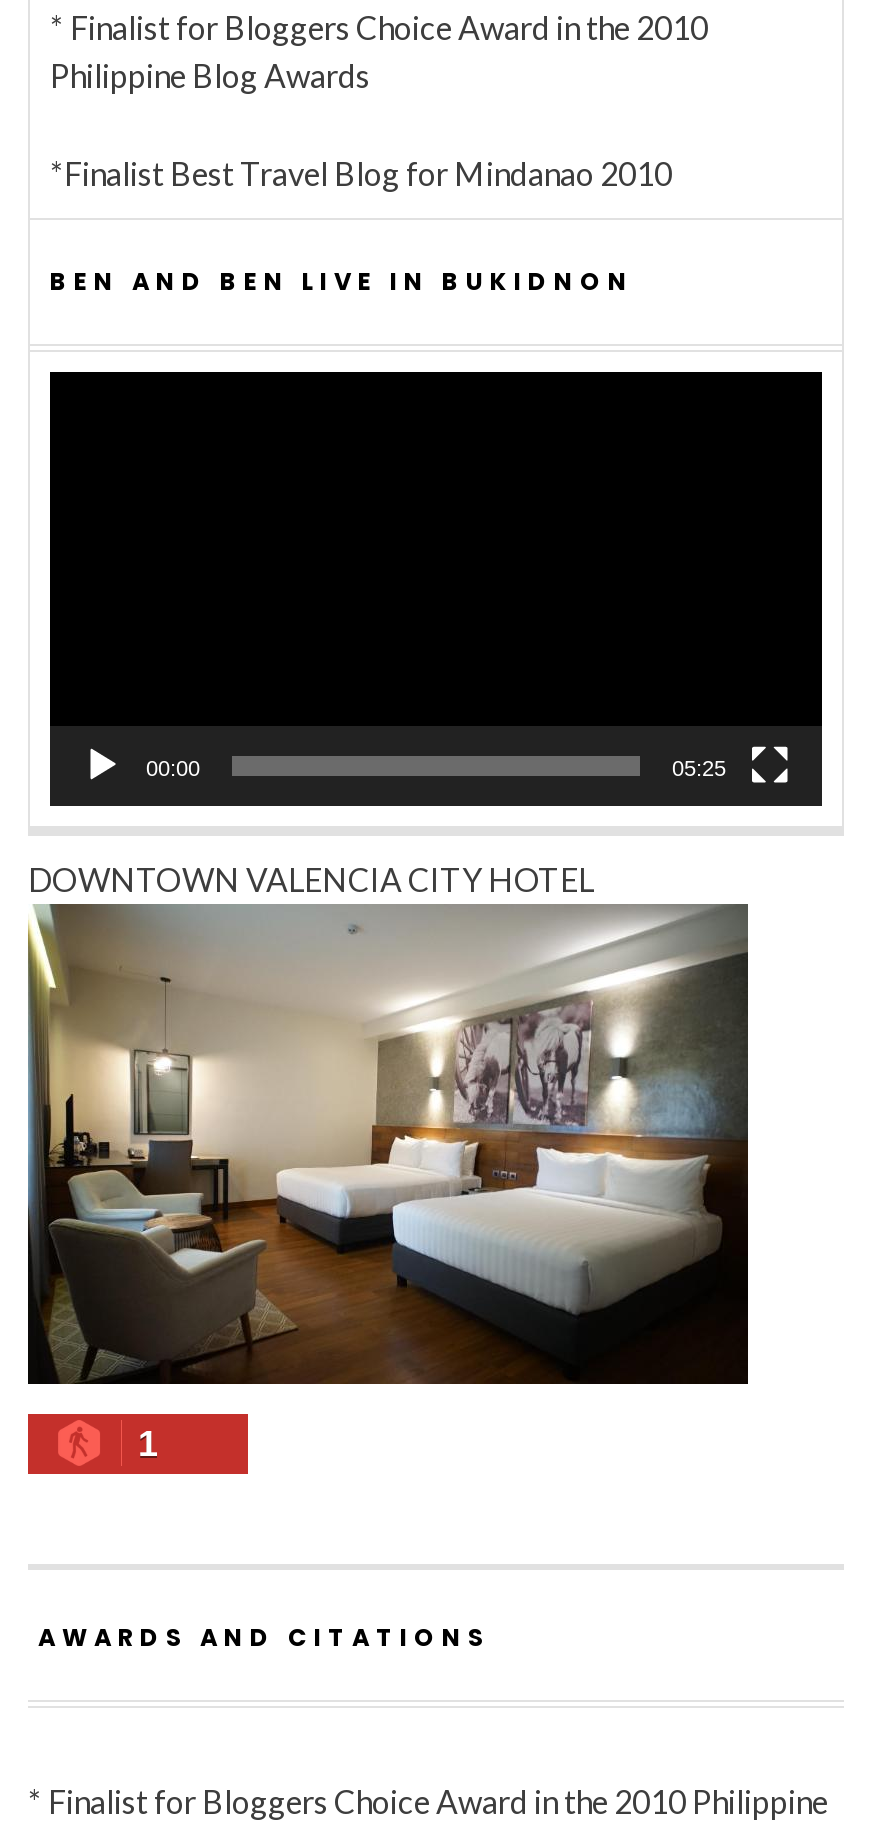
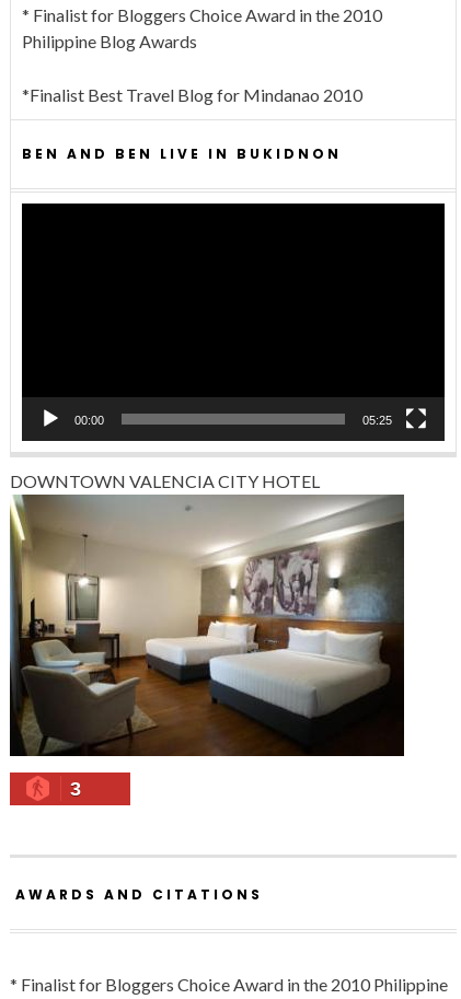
[138,1424,154,1464] 1 -> [70,778,79,800] 3

